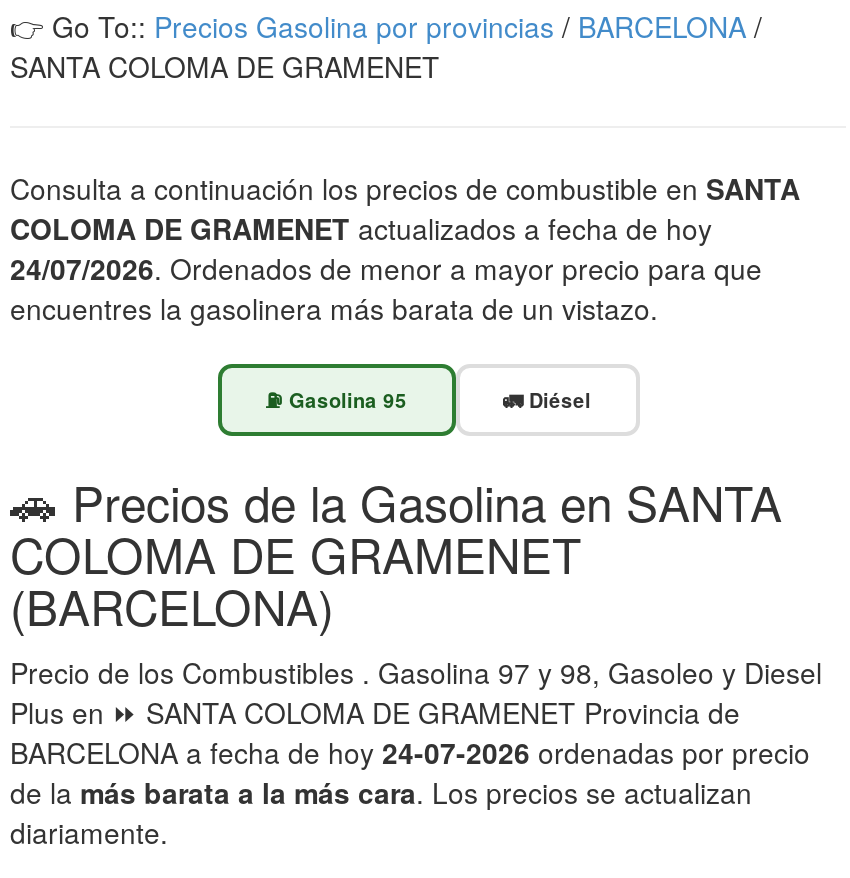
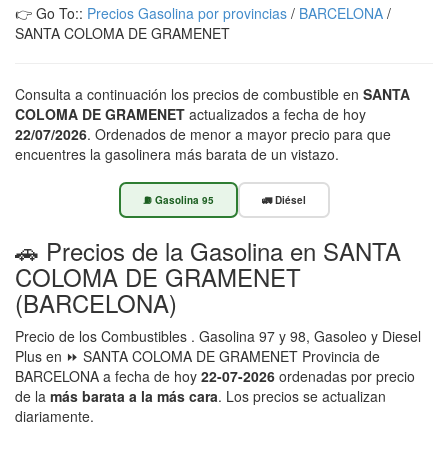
[10,248,762,288] 24/07/2026. Ordenados de menor a mayor precio para que -> [15,124,391,144] 22/07/2026. Ordenados de menor a mayor precio para que
[10,732,810,772] BARCELONA a fecha de hoy 24-07-2026 ordenadas por precio -> [15,366,415,386] BARCELONA a fecha de hoy 22-07-2026 ordenadas por precio

